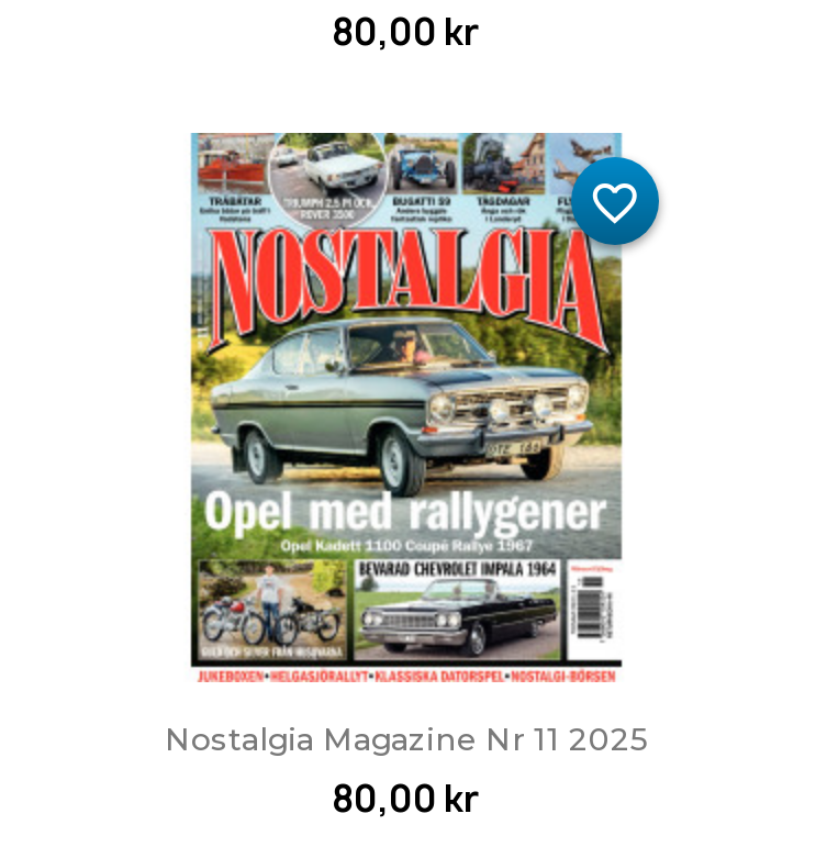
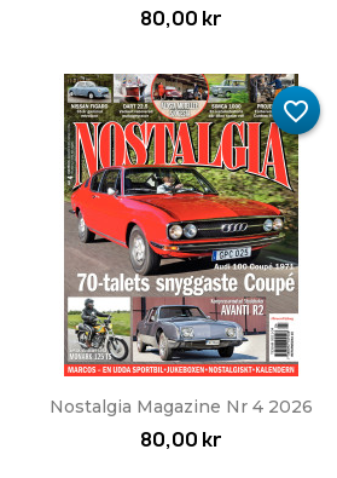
[165,130,648,758] [image] | Nostalgia Magazine Nr 11 2025 -> [50,73,313,418] [image] | Nostalgia Magazine Nr 4 2026

